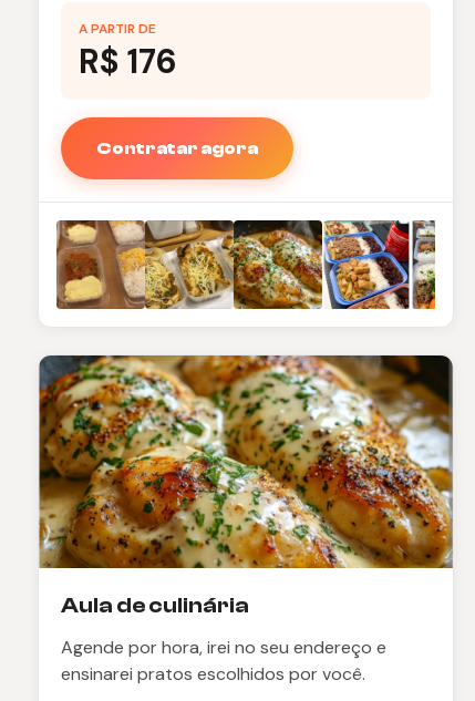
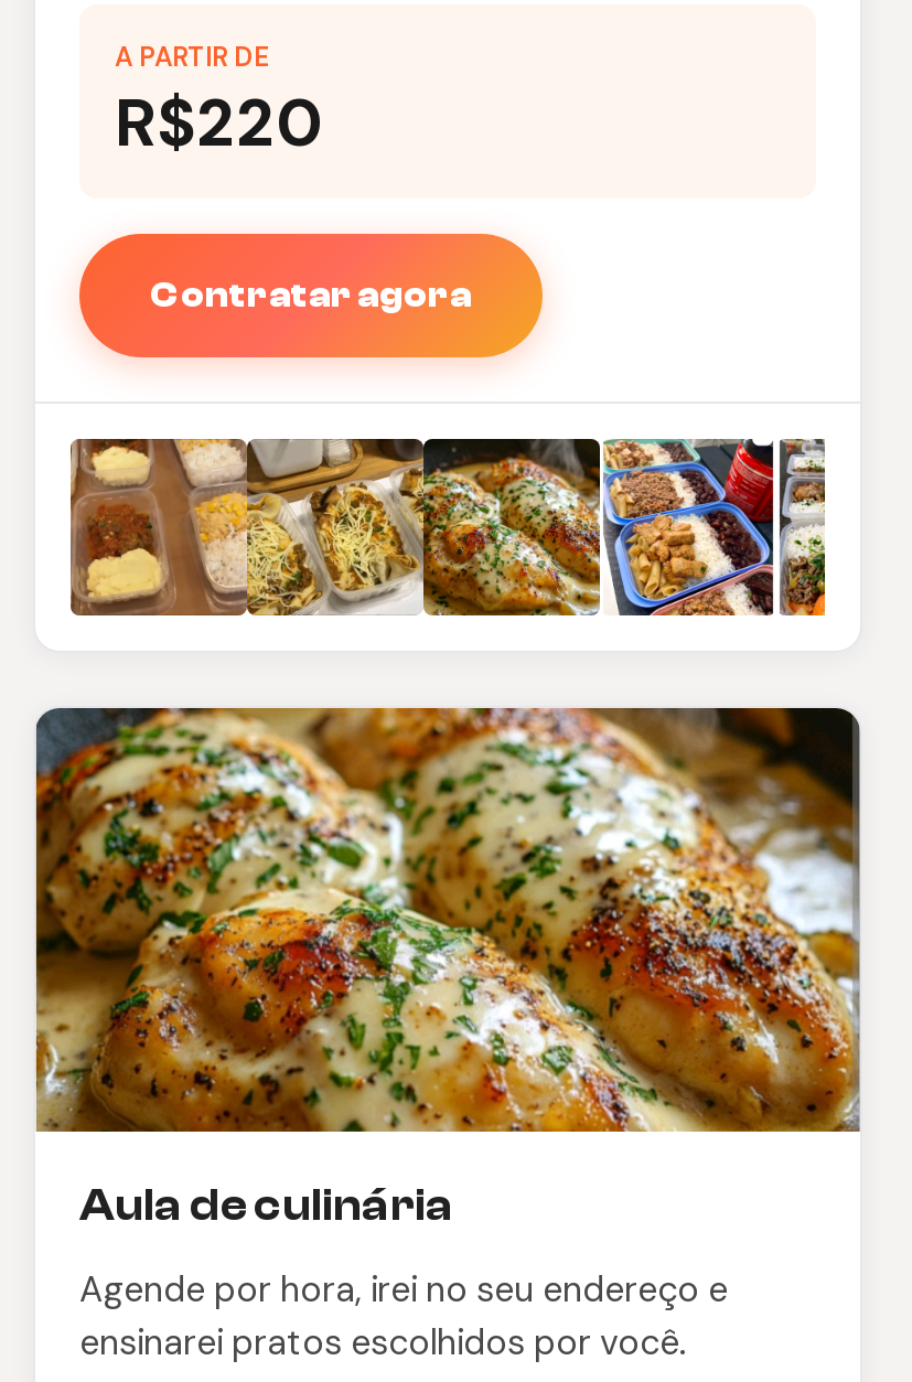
[79,40,177,83] R$ 176 -> [115,79,322,165] R$220

